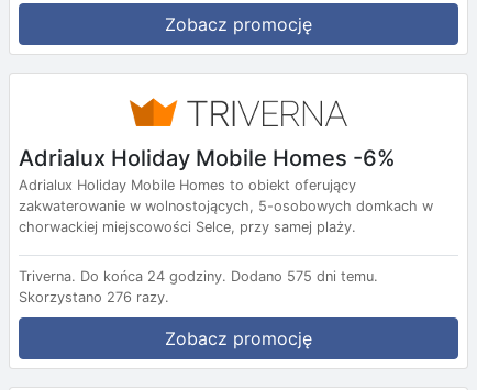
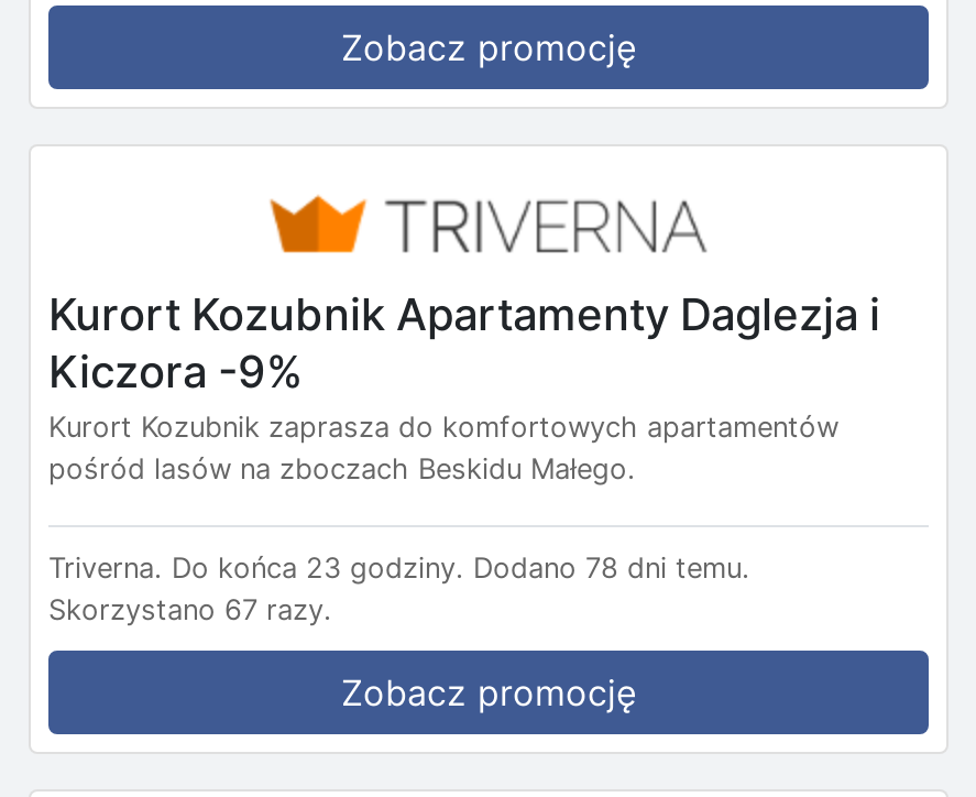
[19,144,433,235] Adrialux Holiday Mobile Homes -6% | Adrialux Holiday Mobile Homes to obiekt oferujący | zakwaterowanie w wolnostojących, 5-osobowych domkach w | chorwackiej miejscowości Selce, przy samej plaży. -> [48,289,880,486] Kurort Kozubnik Apartamenty Daglezja i | Kiczora -9% | Kurort Kozubnik zaprasza do komfortowych apartamentów | pośród lasów na zboczach Beskidu Małego.
[19,268,378,306] Triverna. Do końca 24 godziny. Dodano 575 dni temu. | Skorzystano 276 razy. -> [48,552,750,627] Triverna. Do końca 23 godziny. Dodano 78 dni temu. | Skorzystano 67 razy.

